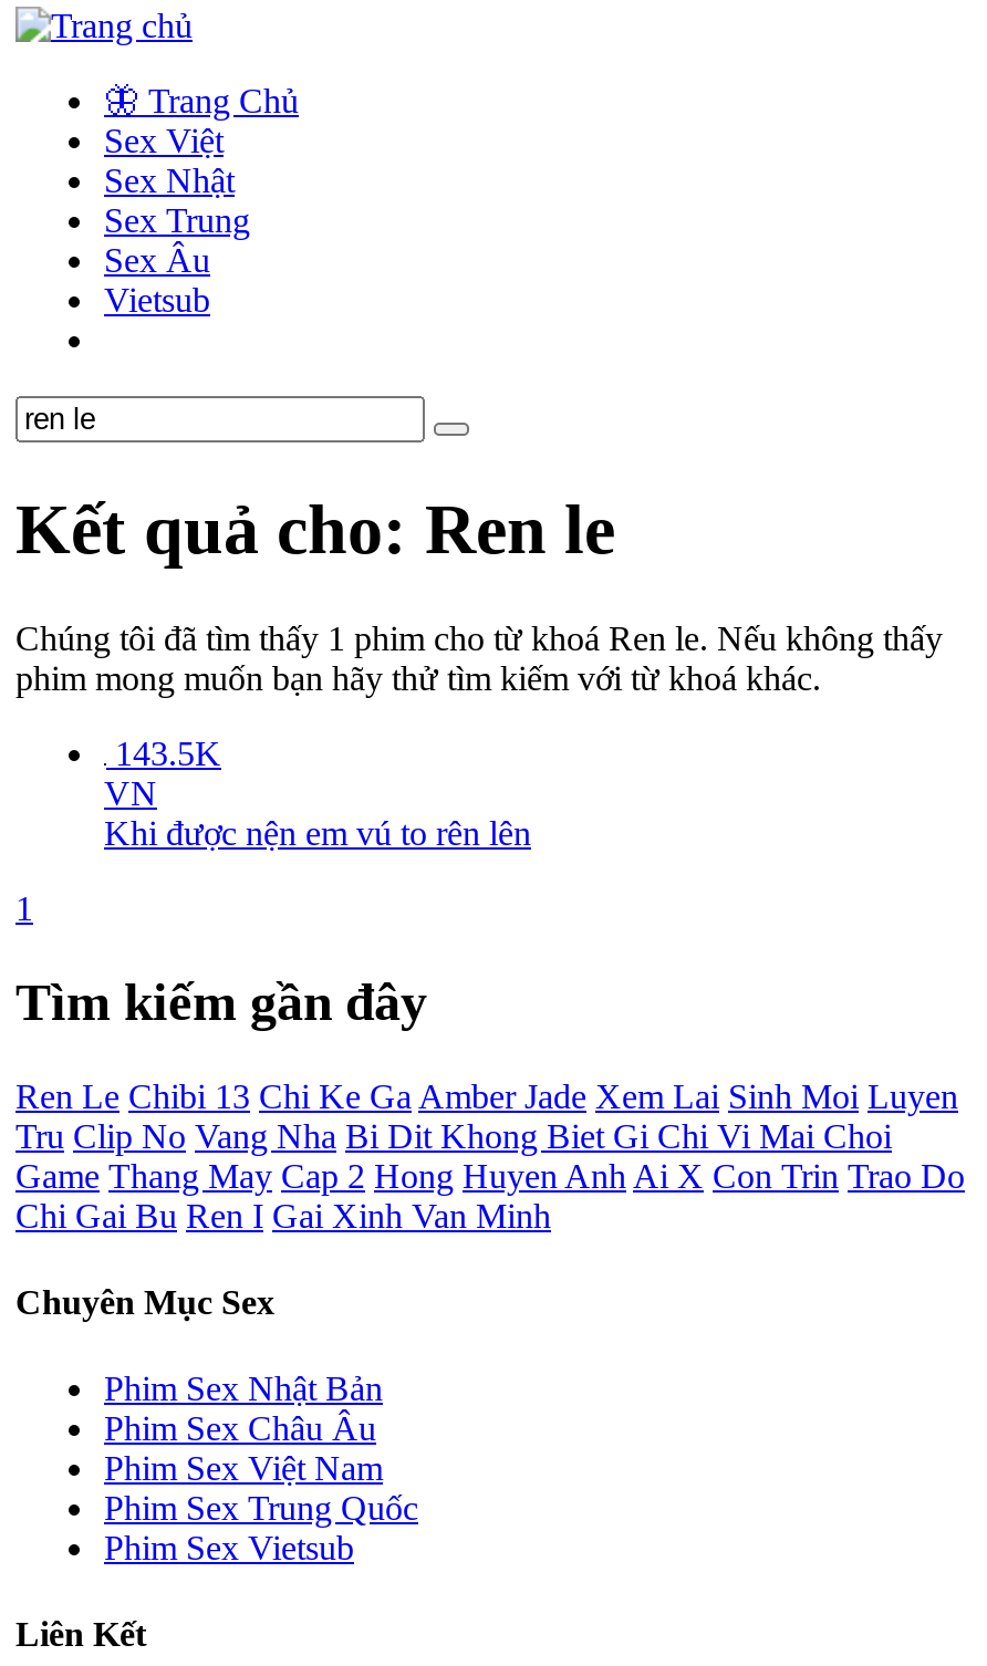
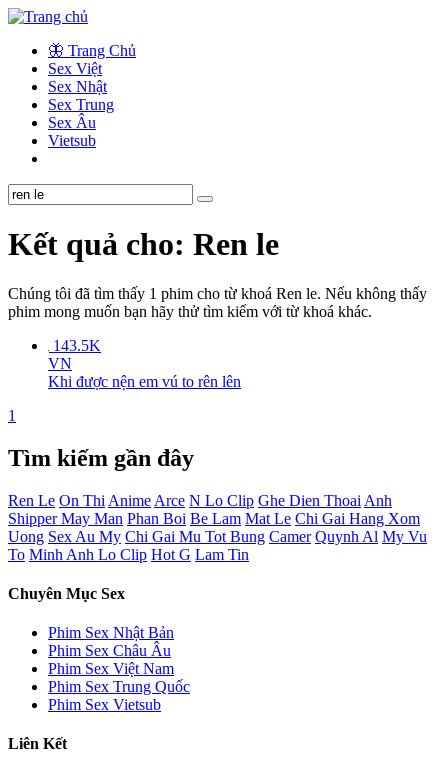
[15,1077,965,1234] Ren Le Chibi 13 Chi Ke Ga Amber Jade Xem Lai Sinh Moi Luyen | Tru Clip No Vang Nha Bi Dit Khong Biet Gi Chi Vi Mai Choi | Game Thang May Cap 2 Hong Huyen Anh Ai X Con Trin Trao Do | Chi Gai Bu Ren I Gai Xinh Van Minh -> [8,492,427,563] Ren Le On Thi Anime Arce N Lo Clip Ghe Dien Thoai Anh | Shipper May Man Phan Boi Be Lam Mat Le Chi Gai Hang Xom | Uong Sex Au My Chi Gai Mu Tot Bung Camer Quynh Al My Vu | To Minh Anh Lo Clip Hot G Lam Tin

